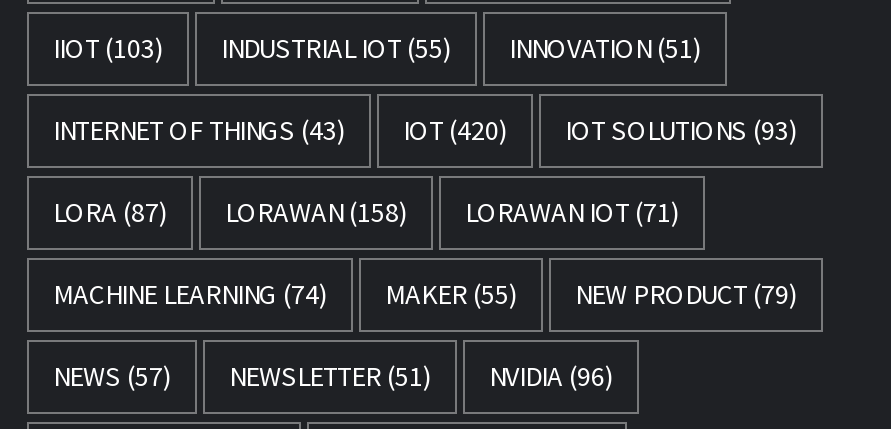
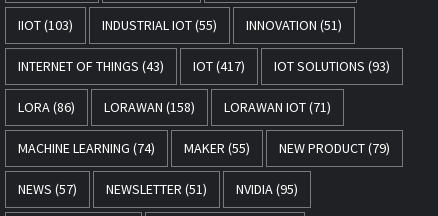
[53,112,797,148] INTERNET OF THINGS (43) IOT (420) IOT SOLUTIONS (93) -> [18,57,390,75] INTERNET OF THINGS (43) IOT (417) IOT SOLUTIONS (93)
[53,194,679,230] LORA (87) LORAWAN (158) LORAWAN IOT (71) -> [18,98,331,116] LORA (86) LORAWAN (158) LORAWAN IOT (71)
[53,358,613,394] NEWS (57) NEWSLETTER (51) NVIDIA (96) -> [18,180,298,198] NEWS (57) NEWSLETTER (51) NVIDIA (95)

